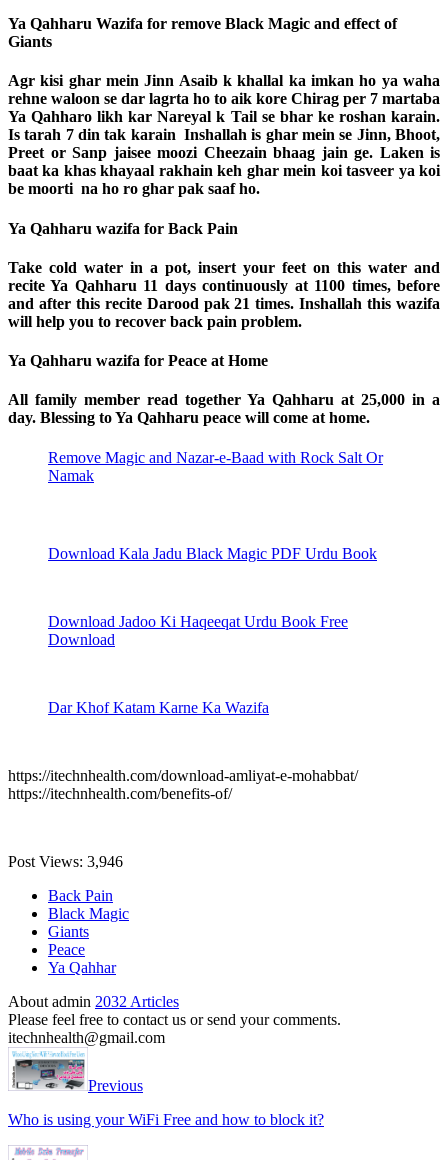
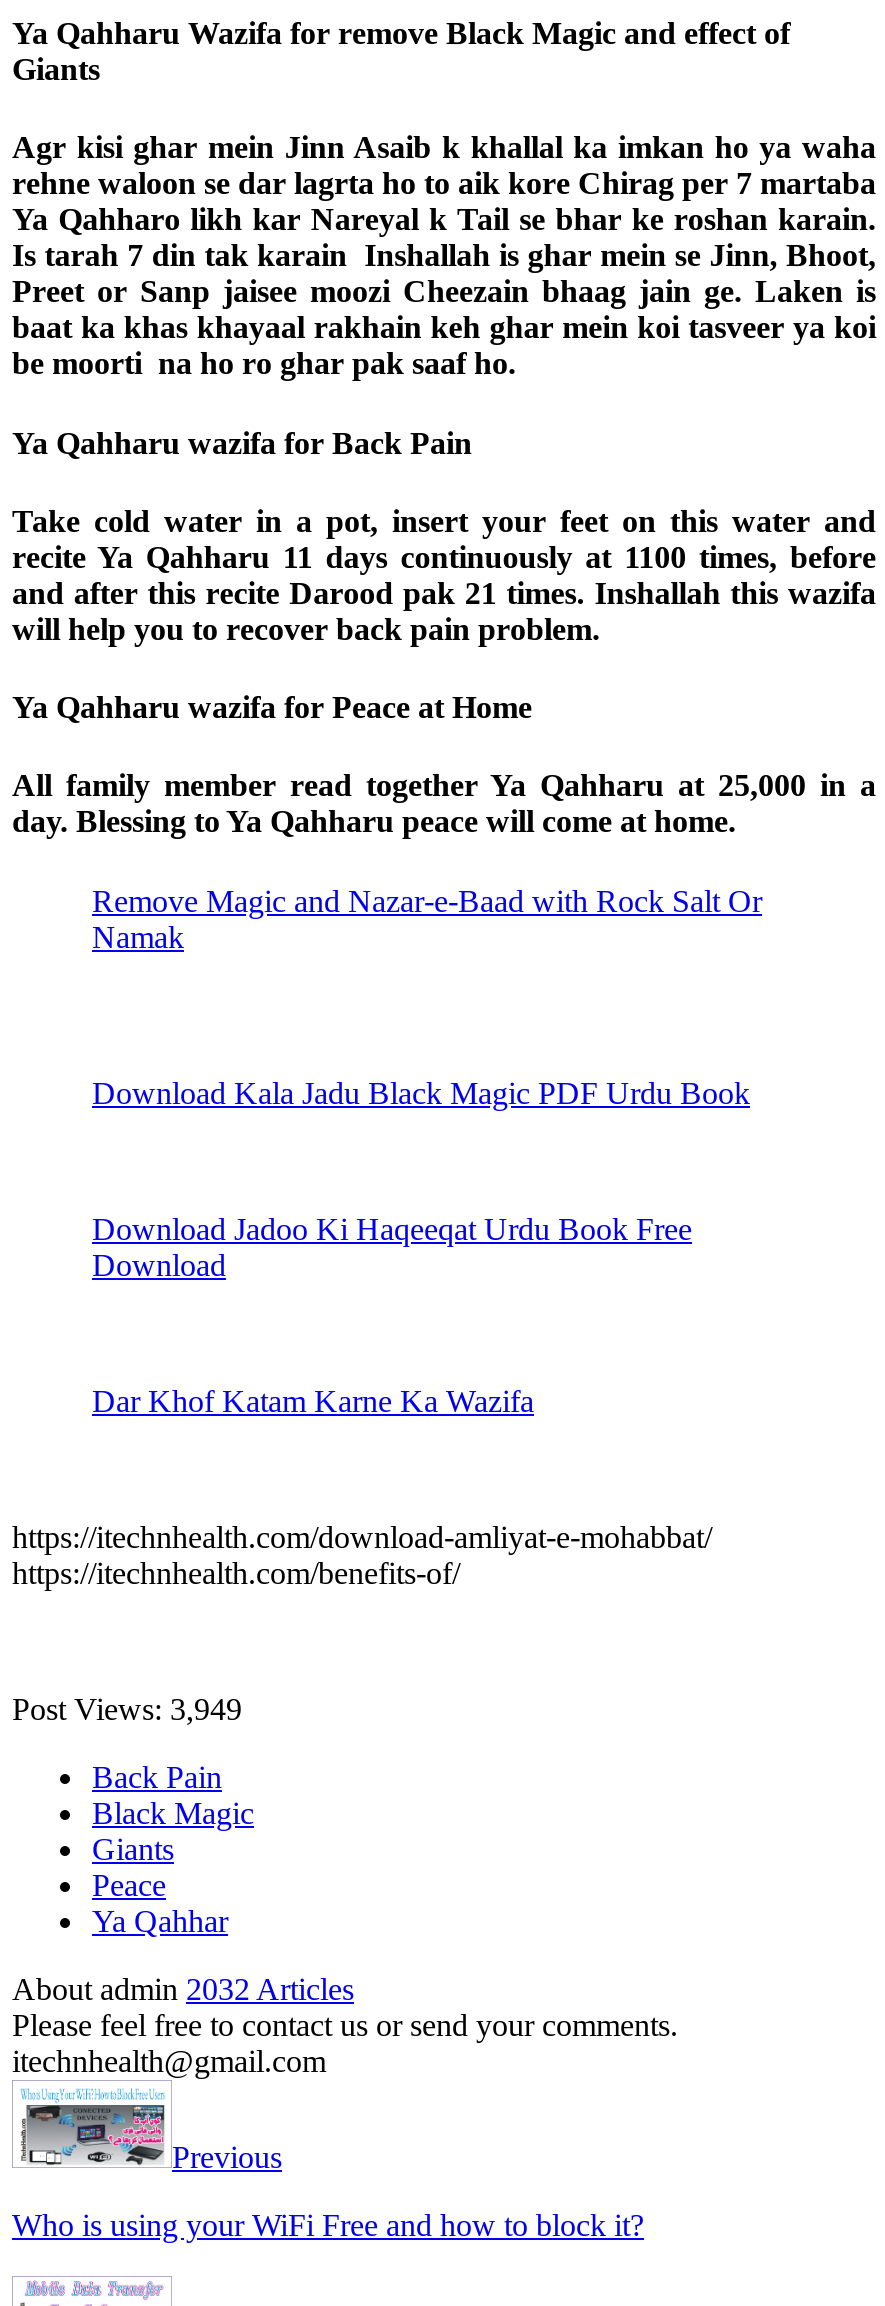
[8,853,123,870] Post Views: 3,946 -> [12,1692,242,1726] Post Views: 3,949

